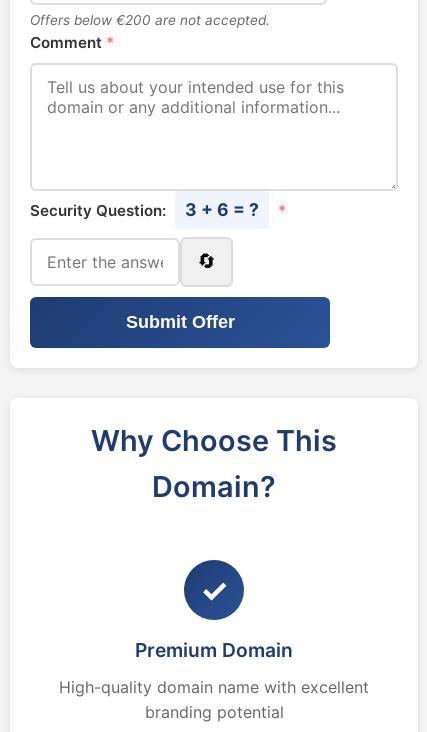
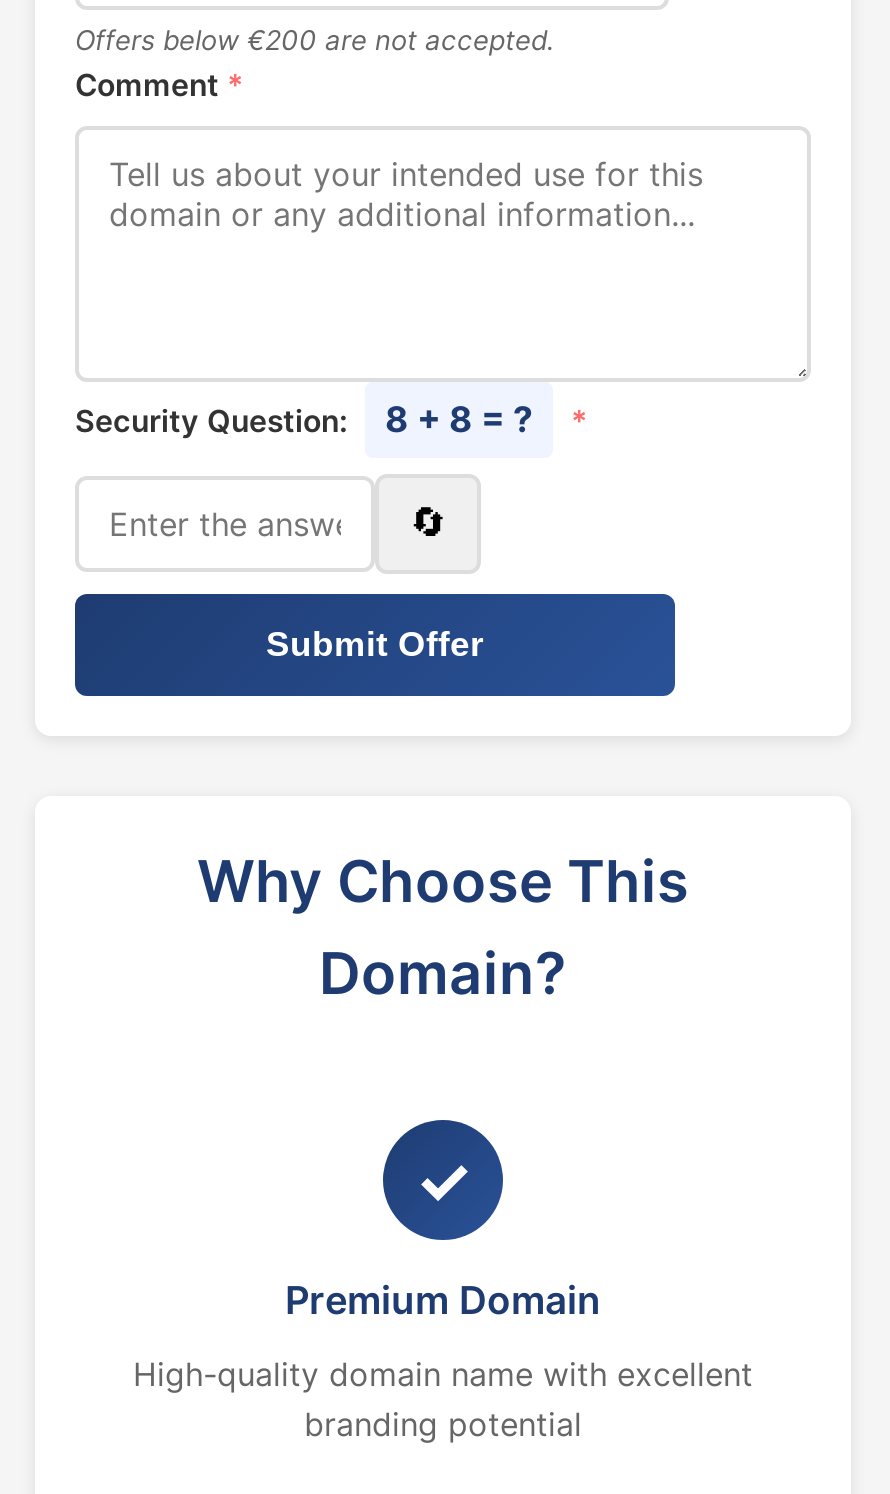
[185,199,259,220] 3 + 6 = ? -> [385,398,533,440] 8 + 8 = ?

